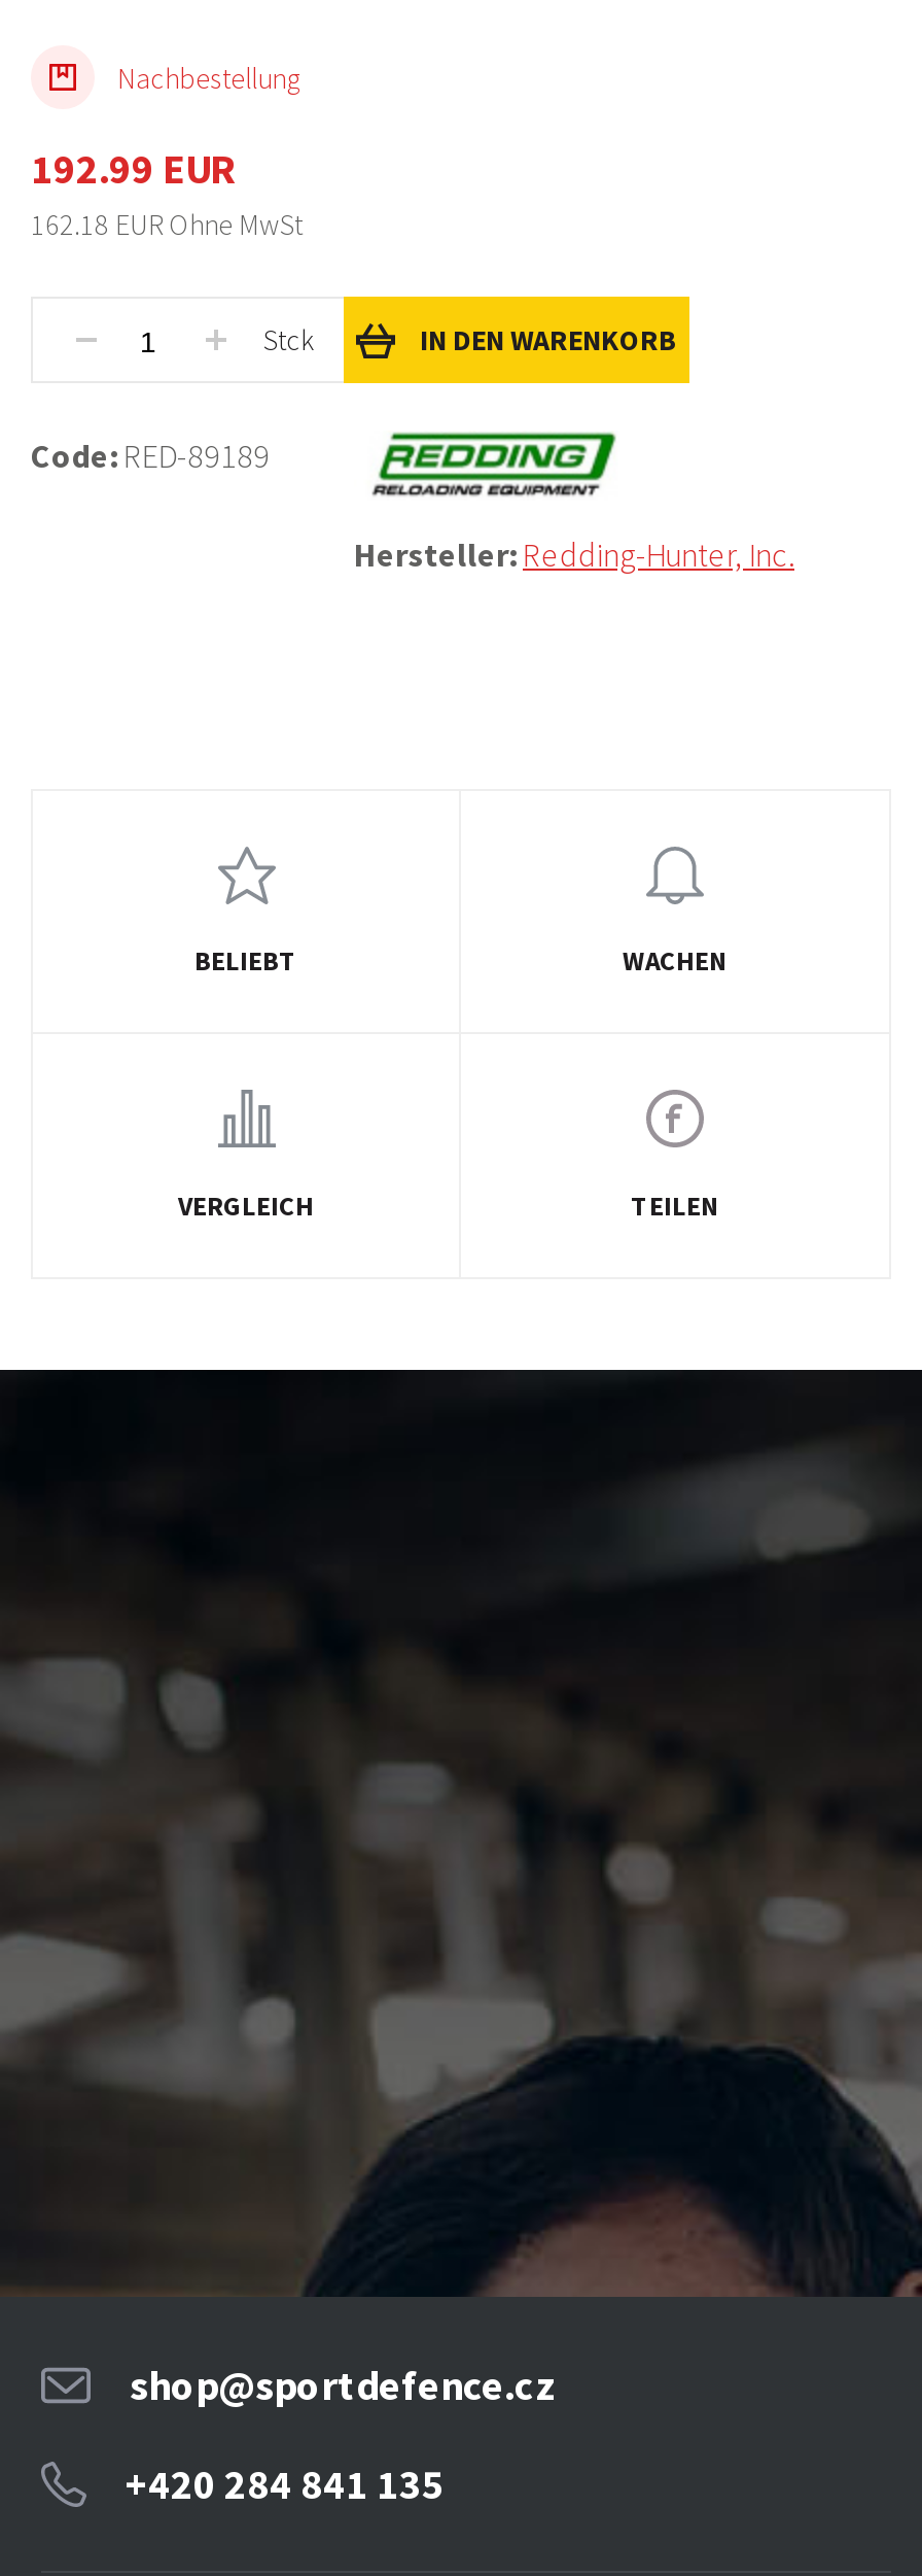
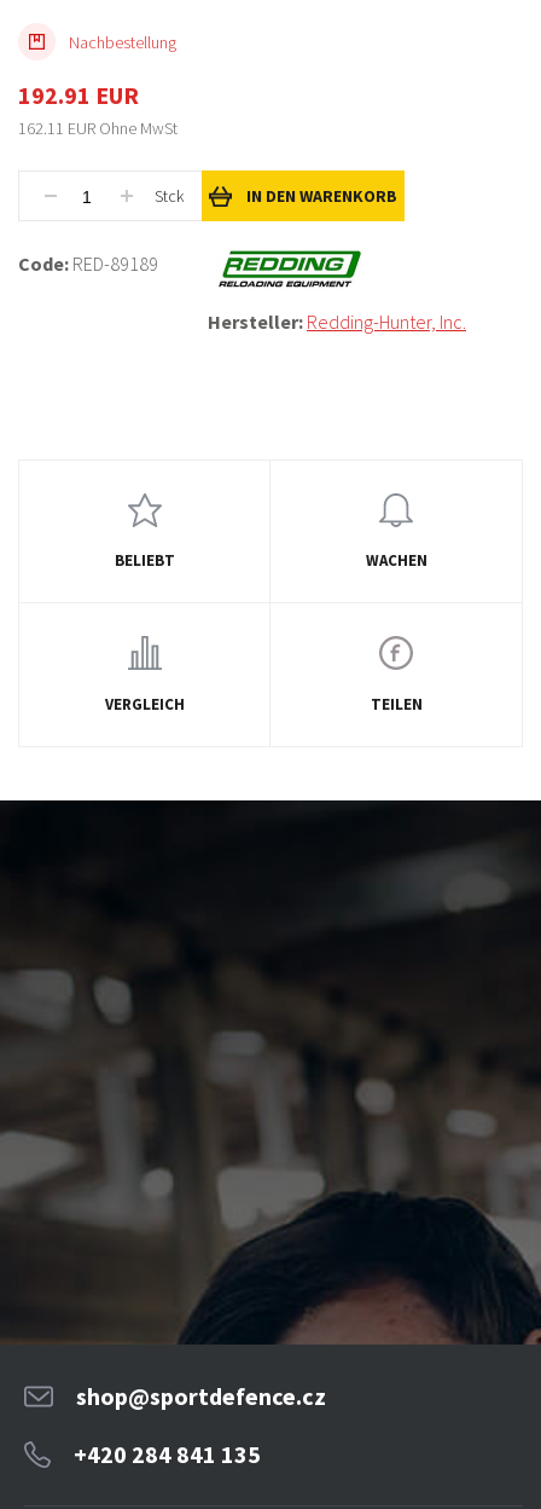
[31,142,237,194] 192.99 EUR -> [18,80,139,110] 192.91 EUR
[31,206,303,243] 162.18 EUR Ohne MwSt -> [18,117,178,139] 162.11 EUR Ohne MwSt

